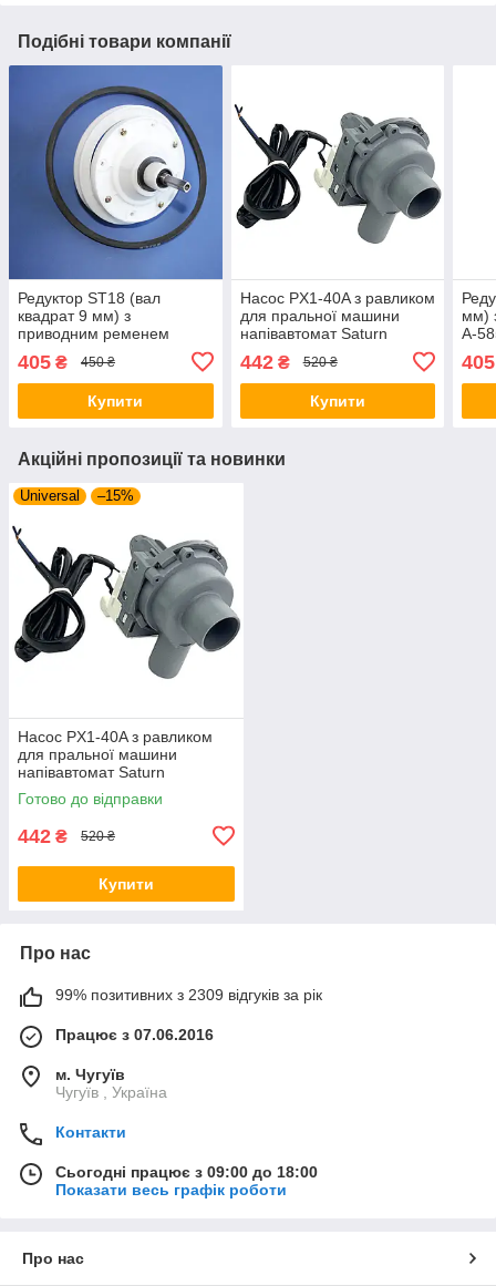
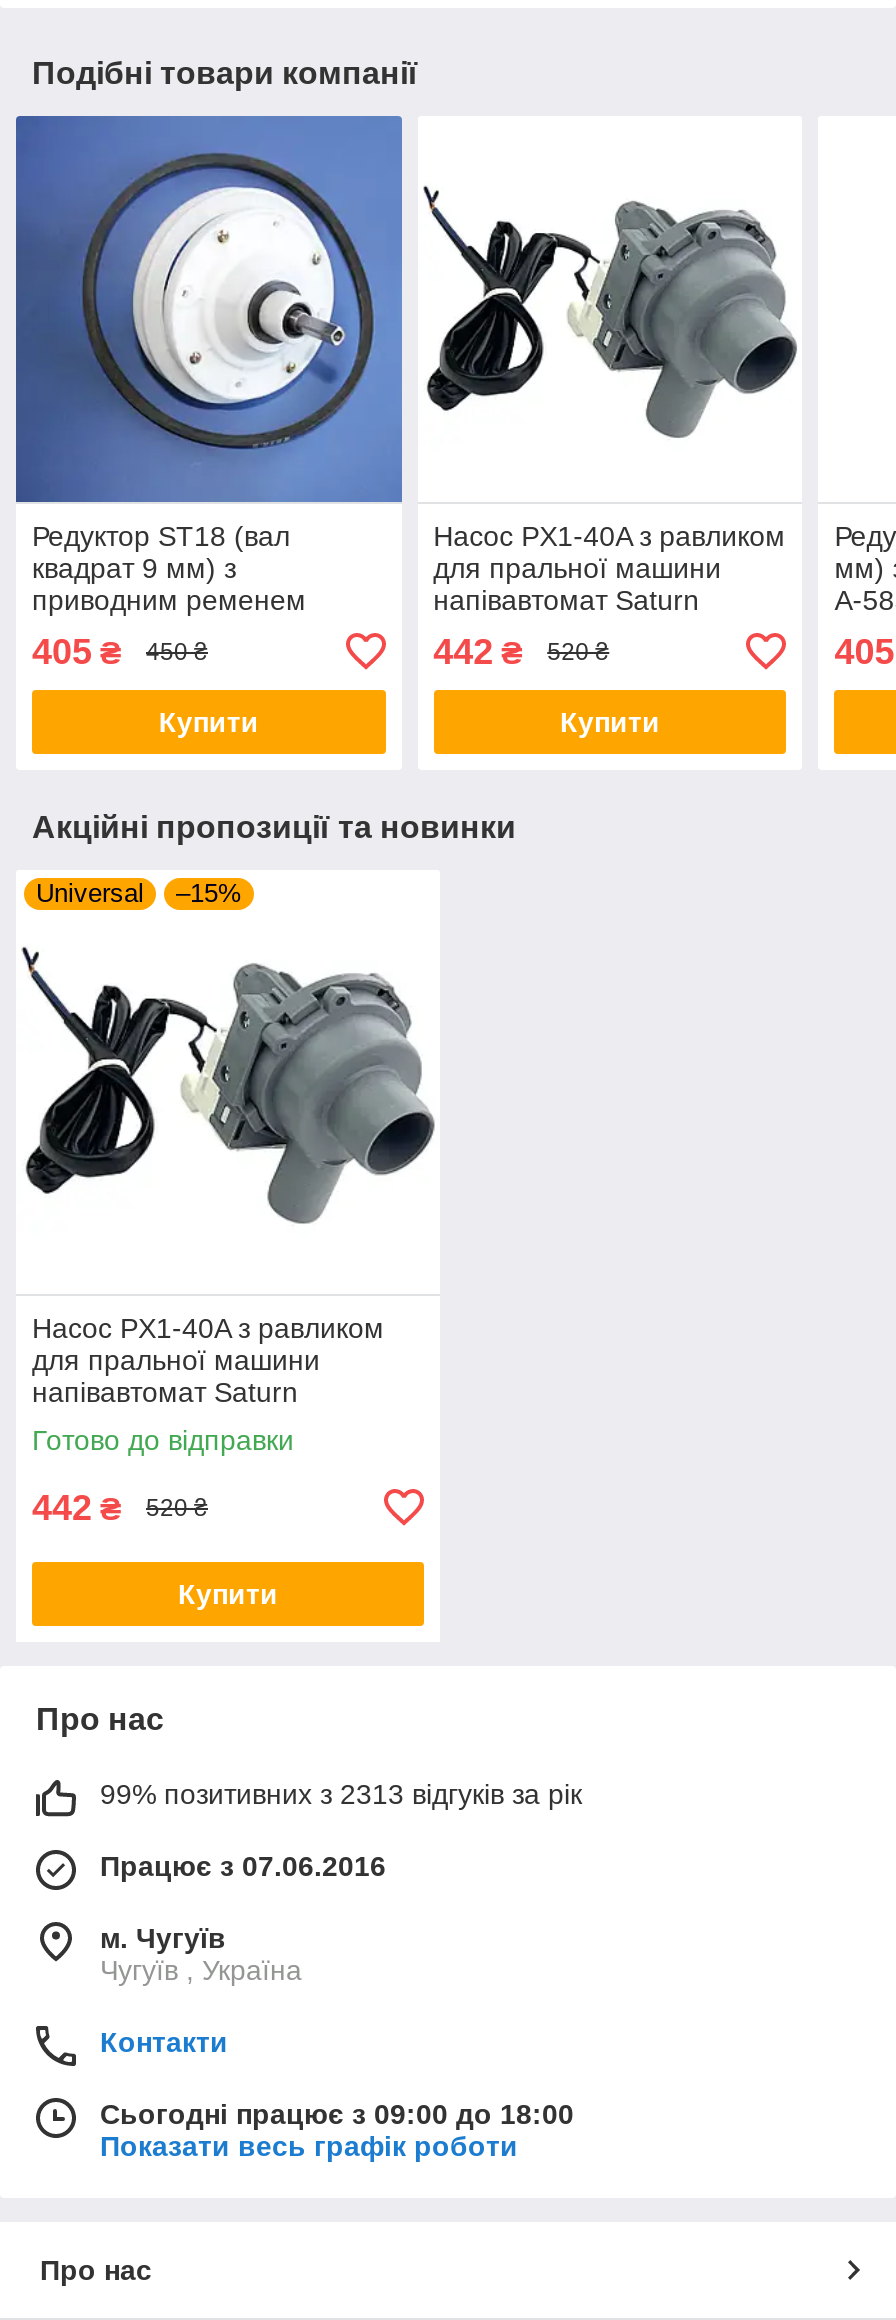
[55,986,322,1003] 99% позитивних з 2309 відгуків за рік -> [100,1778,582,1810] 99% позитивних з 2313 відгуків за рік

